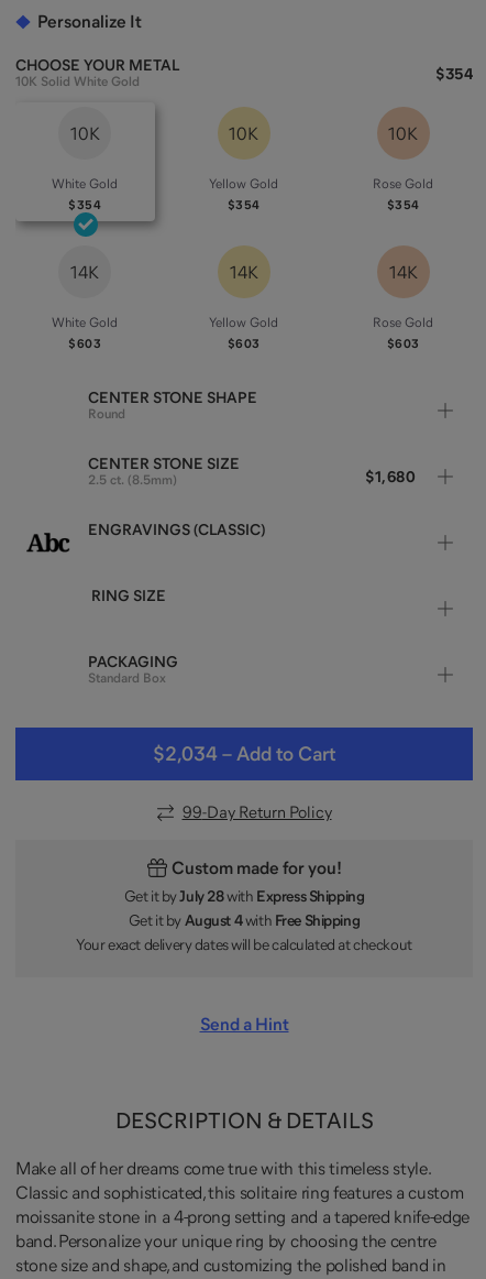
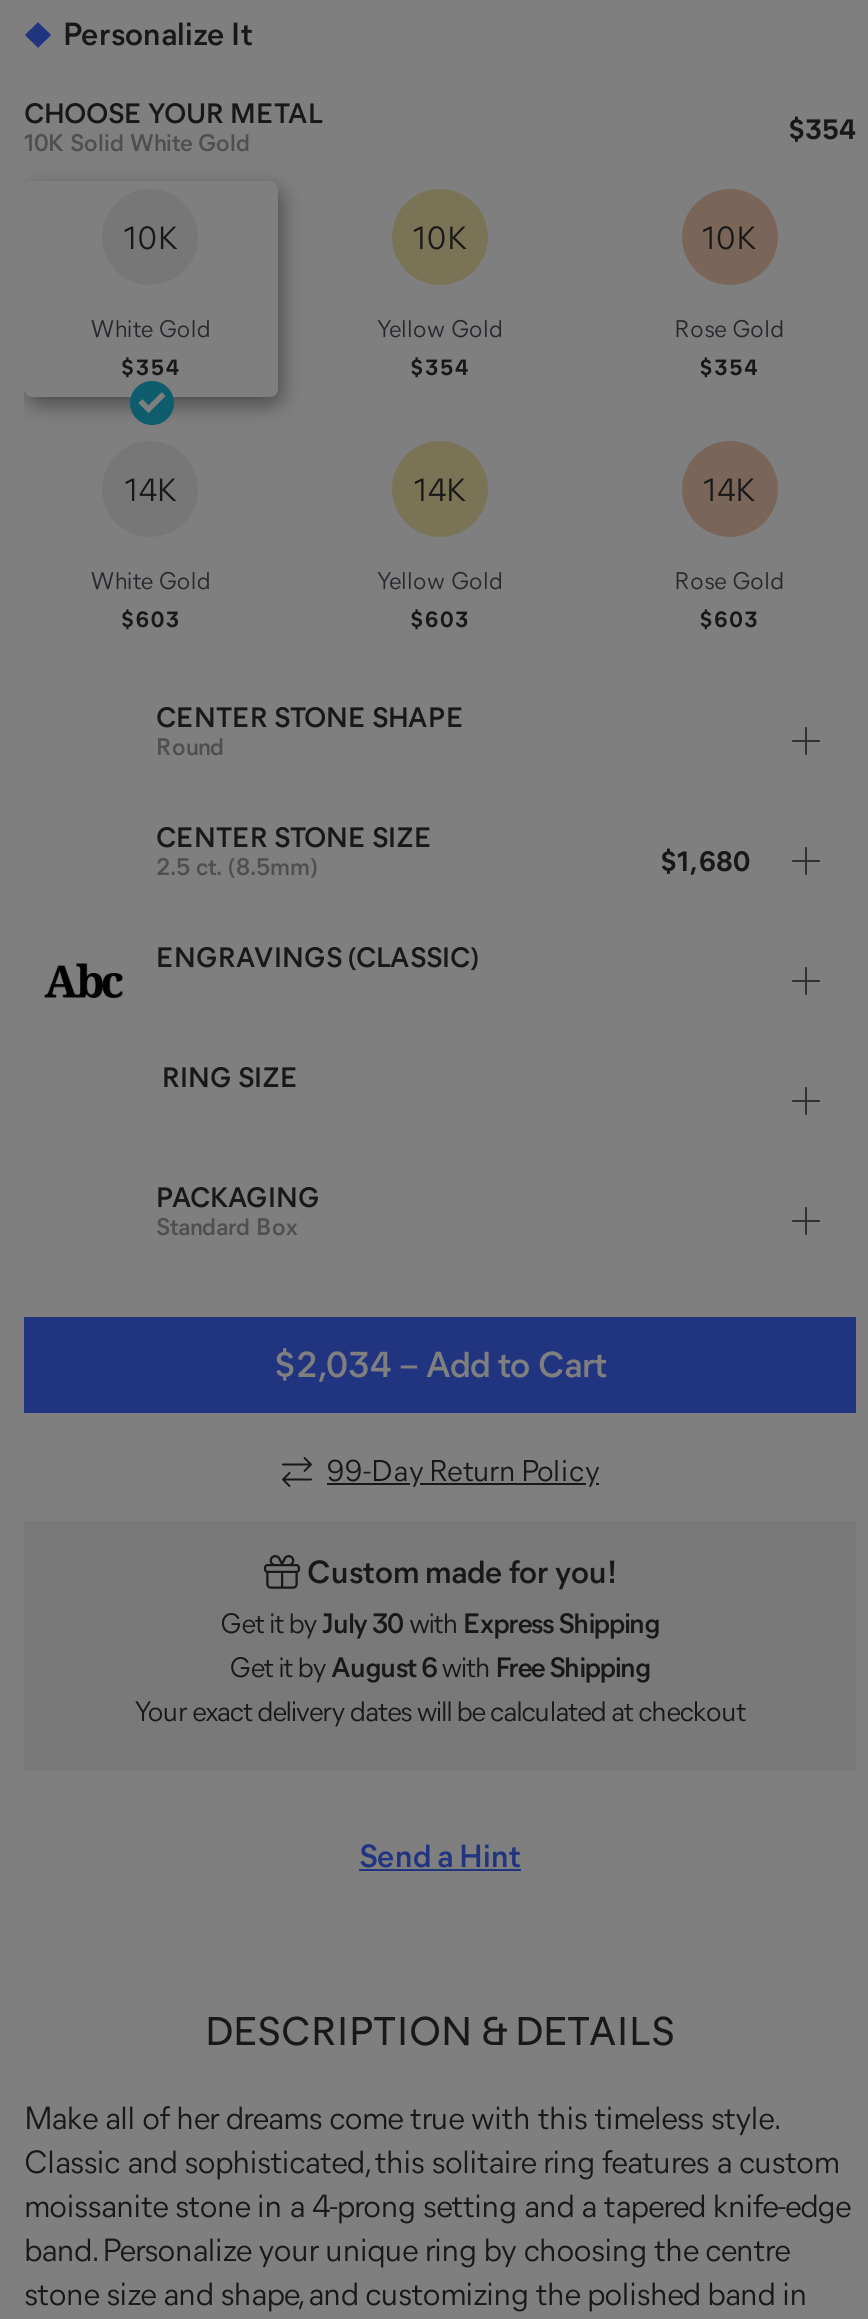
[124,889,364,904] Get it by July 28 with Express Shipping -> [220,1610,660,1638] Get it by July 30 with Express Shipping
[128,913,360,928] Get it by August 4 with Free Shipping -> [230,1654,650,1682] Get it by August 6 with Free Shipping

